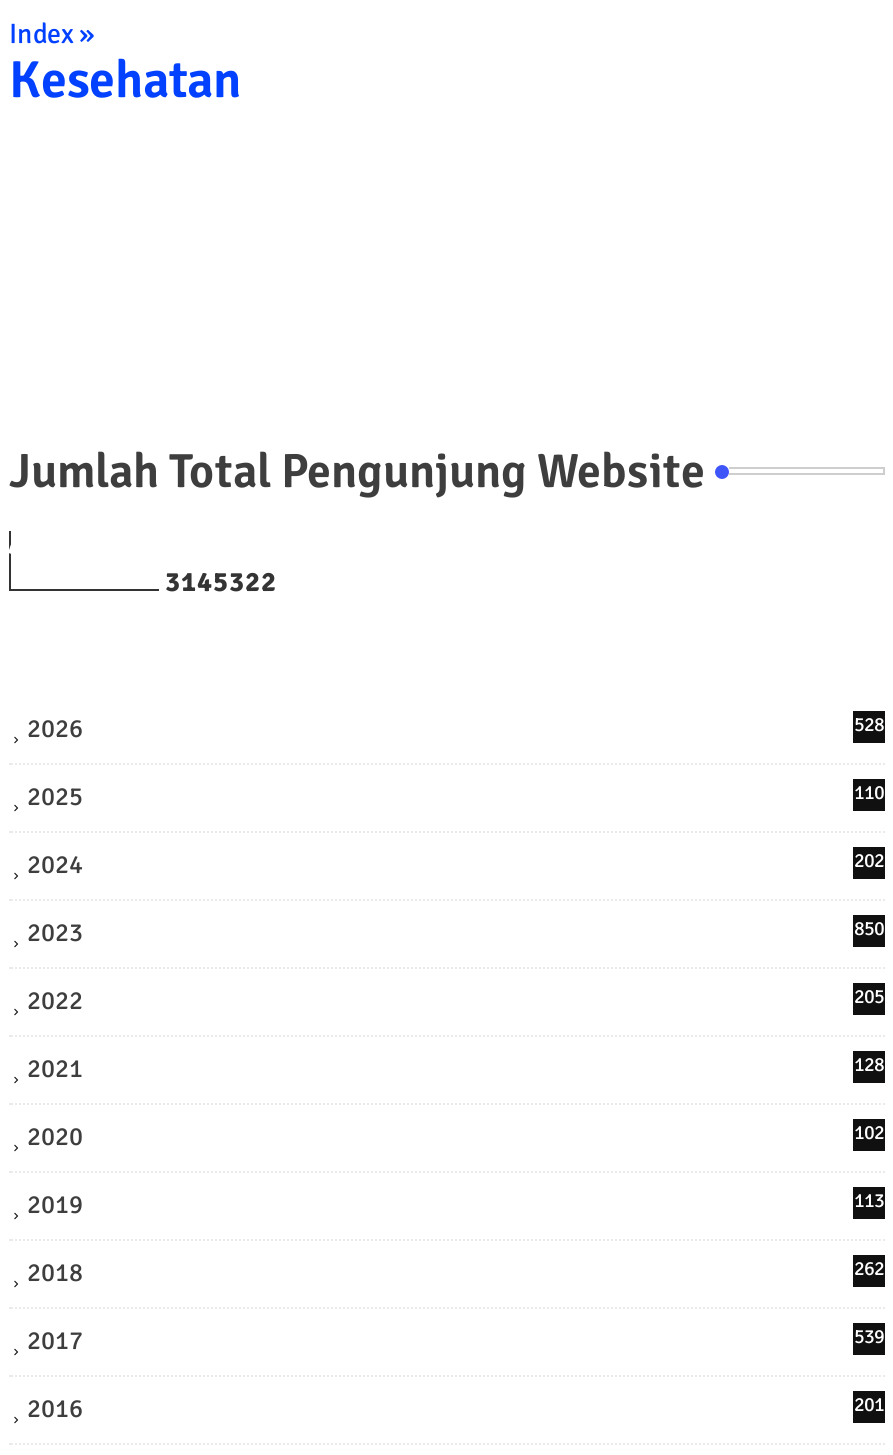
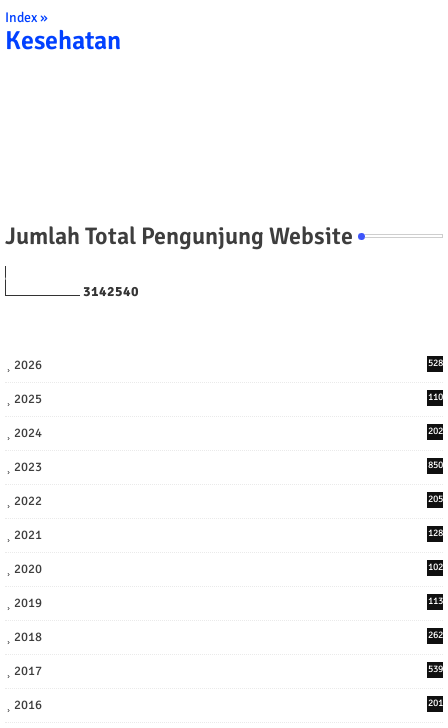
[165,564,277,598] 3145322 -> [83,283,139,300] 3142540

